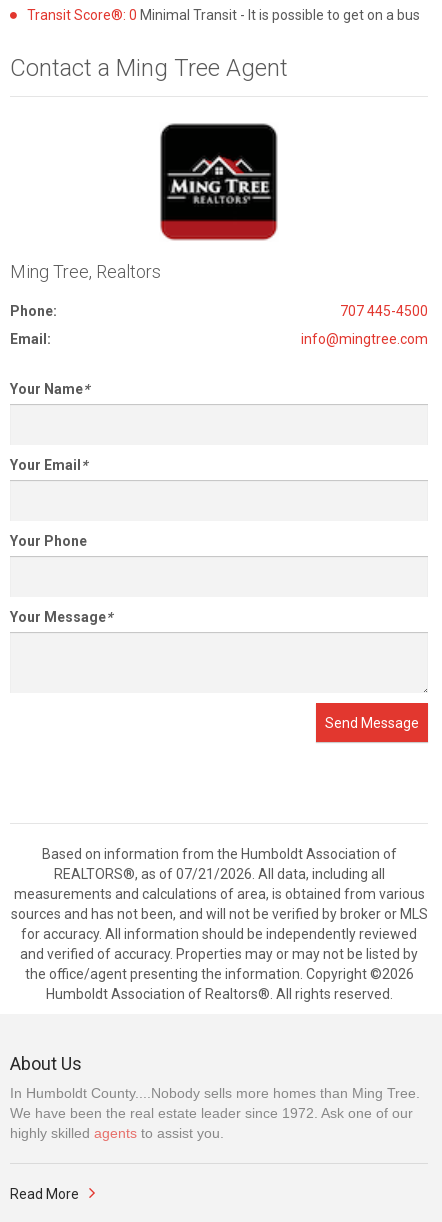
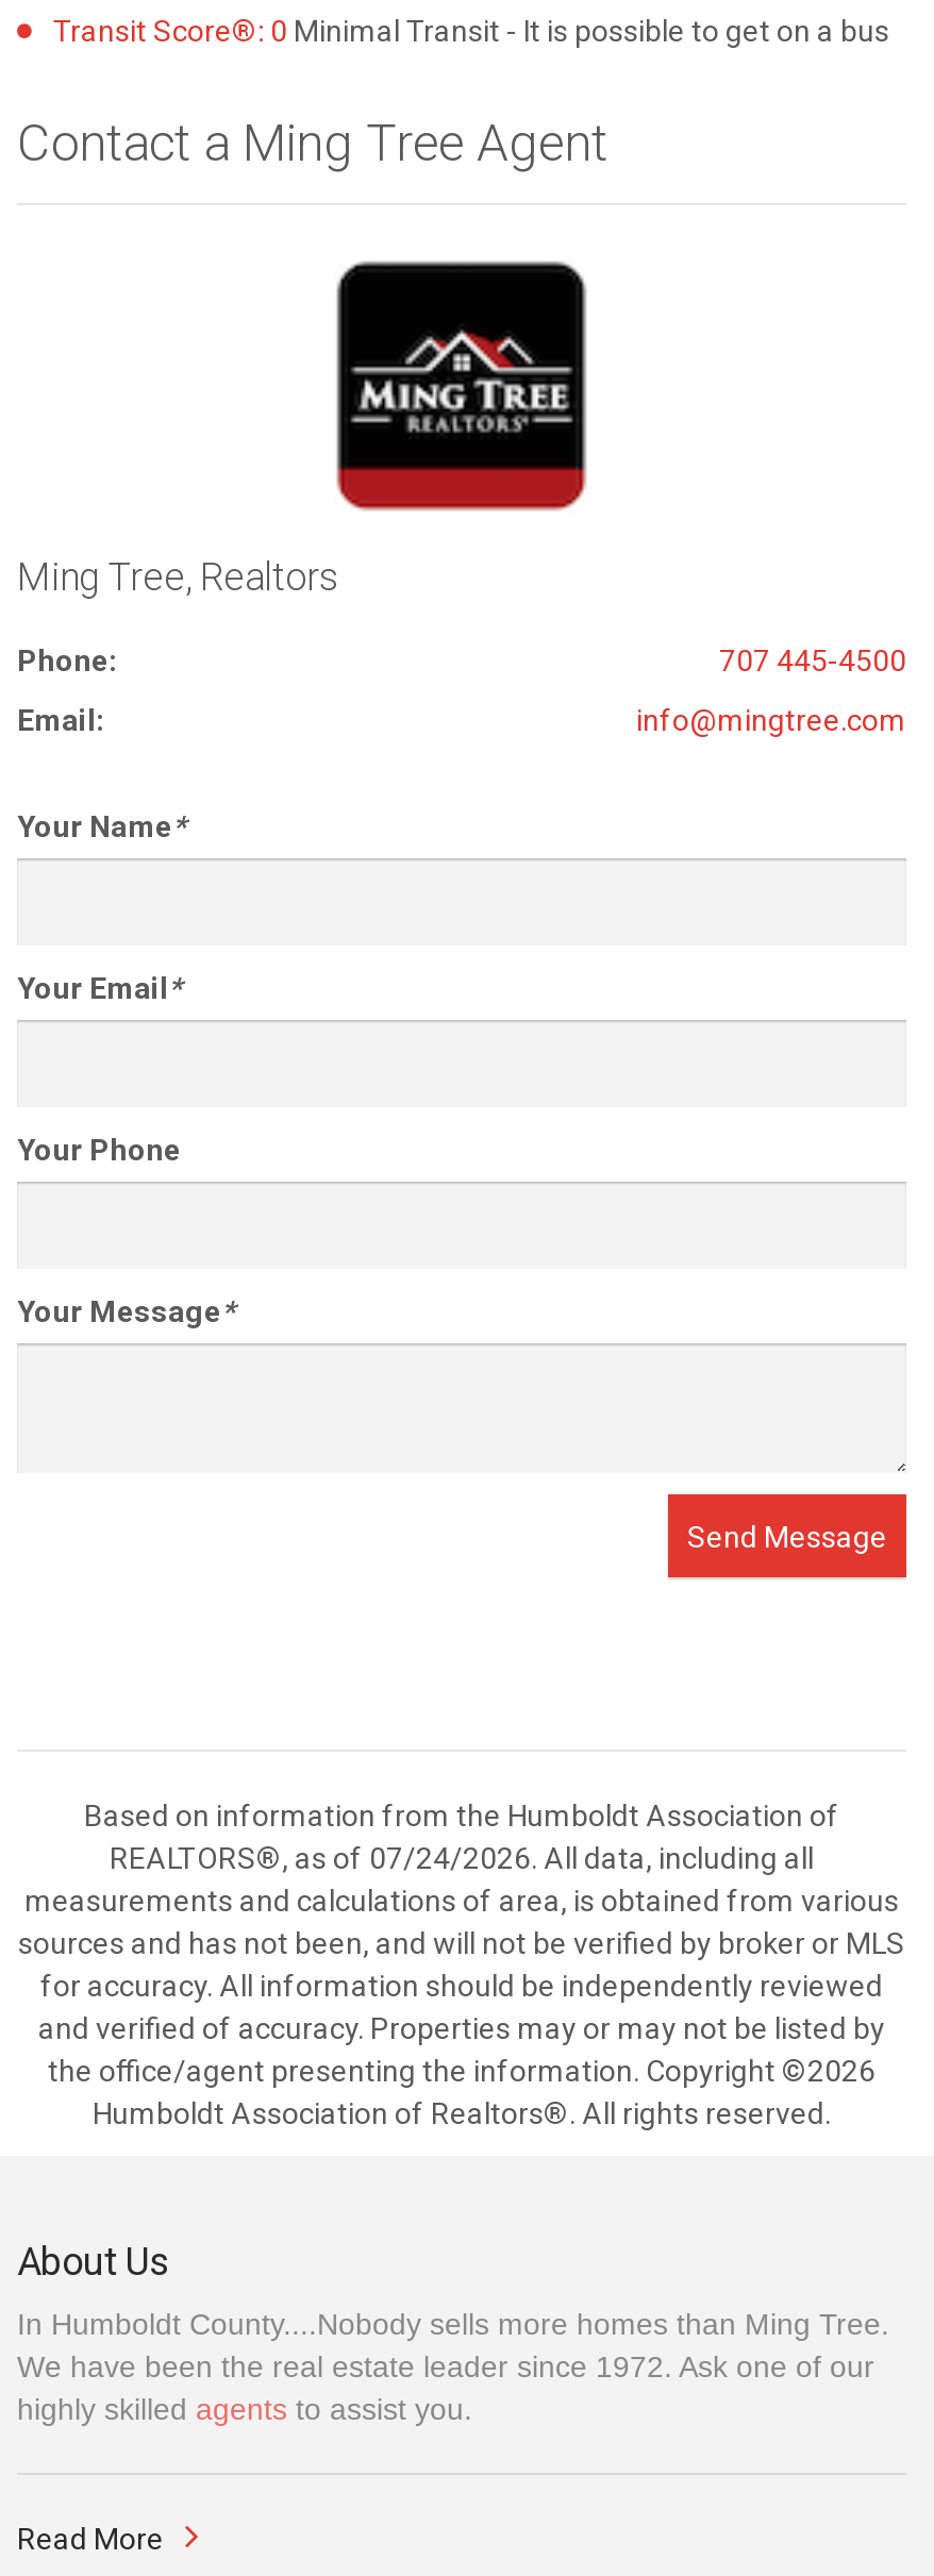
[53,866,384,882] REALTORS®, as of 07/21/2026. All data, including all -> [110,1841,814,1875] REALTORS®, as of 07/24/2026. All data, including all

